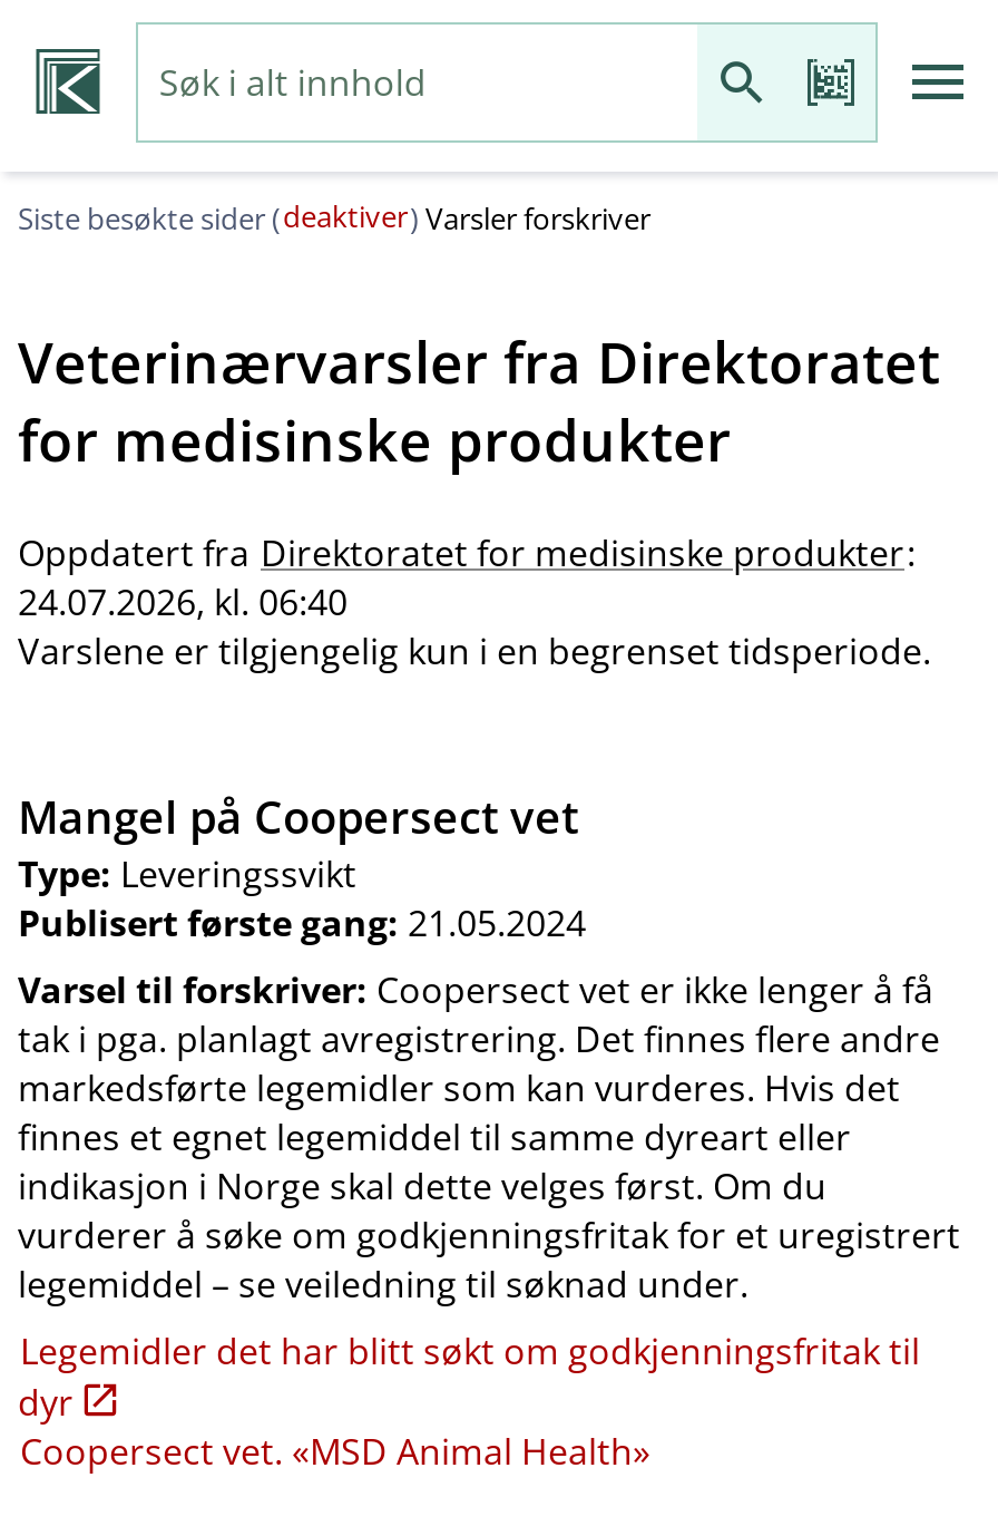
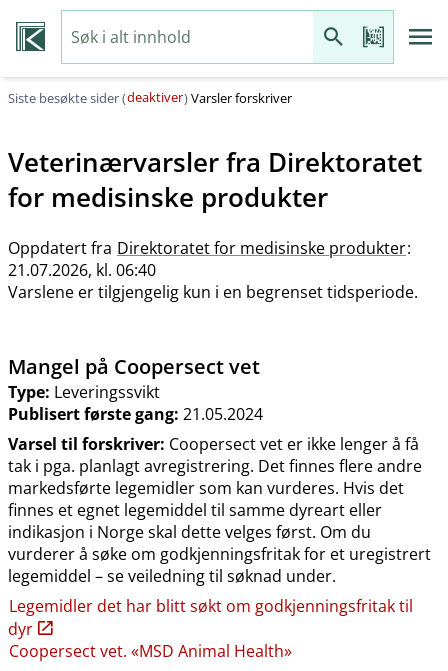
[18,577,348,626] 24.07.2026, kl. 06:40 -> [8,259,156,281] 21.07.2026, kl. 06:40

